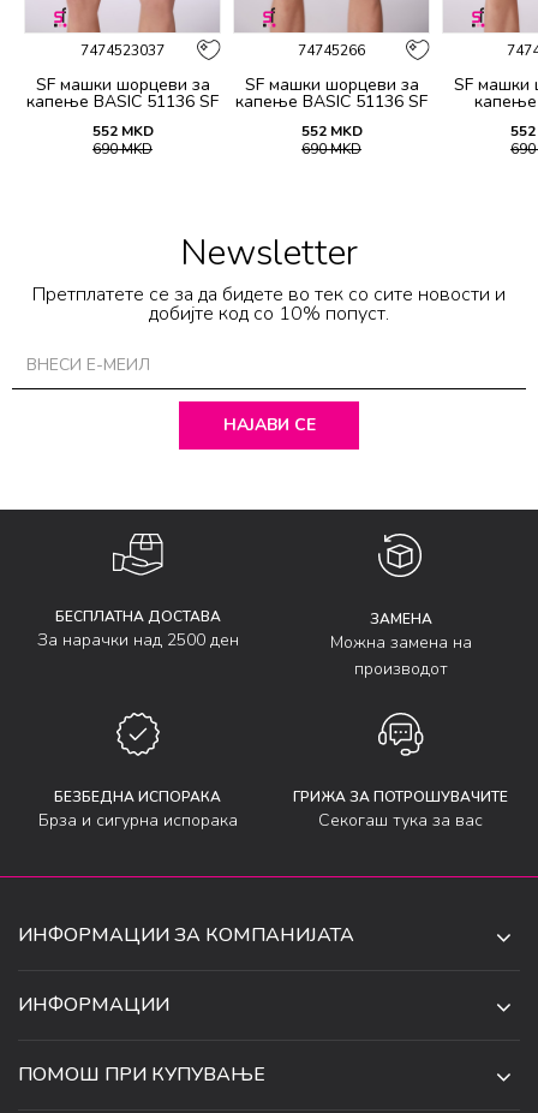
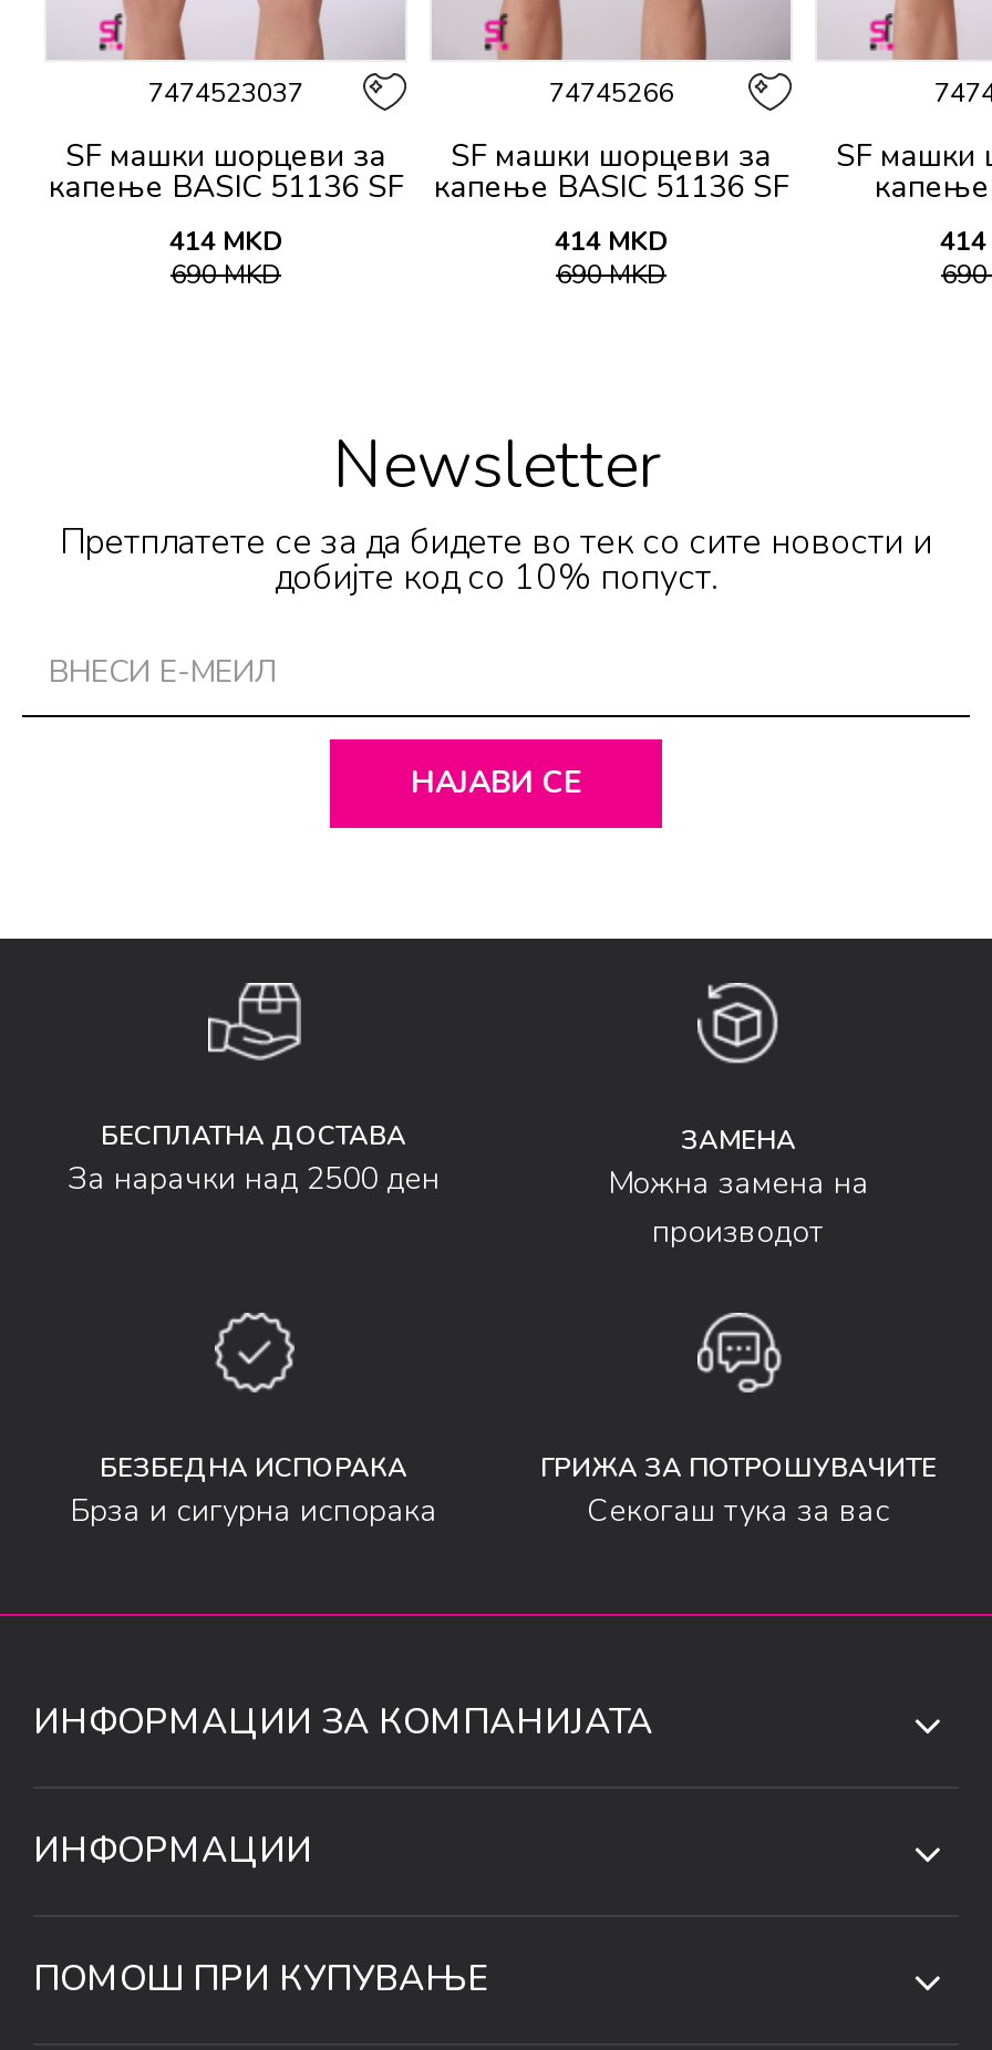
[92,121,153,141] 552 MKD -> [169,224,282,259] 414 MKD
[301,121,362,141] 552 MKD -> [555,224,668,259] 414 MKD
[510,121,535,141] 552 -> [940,224,986,259] 414

